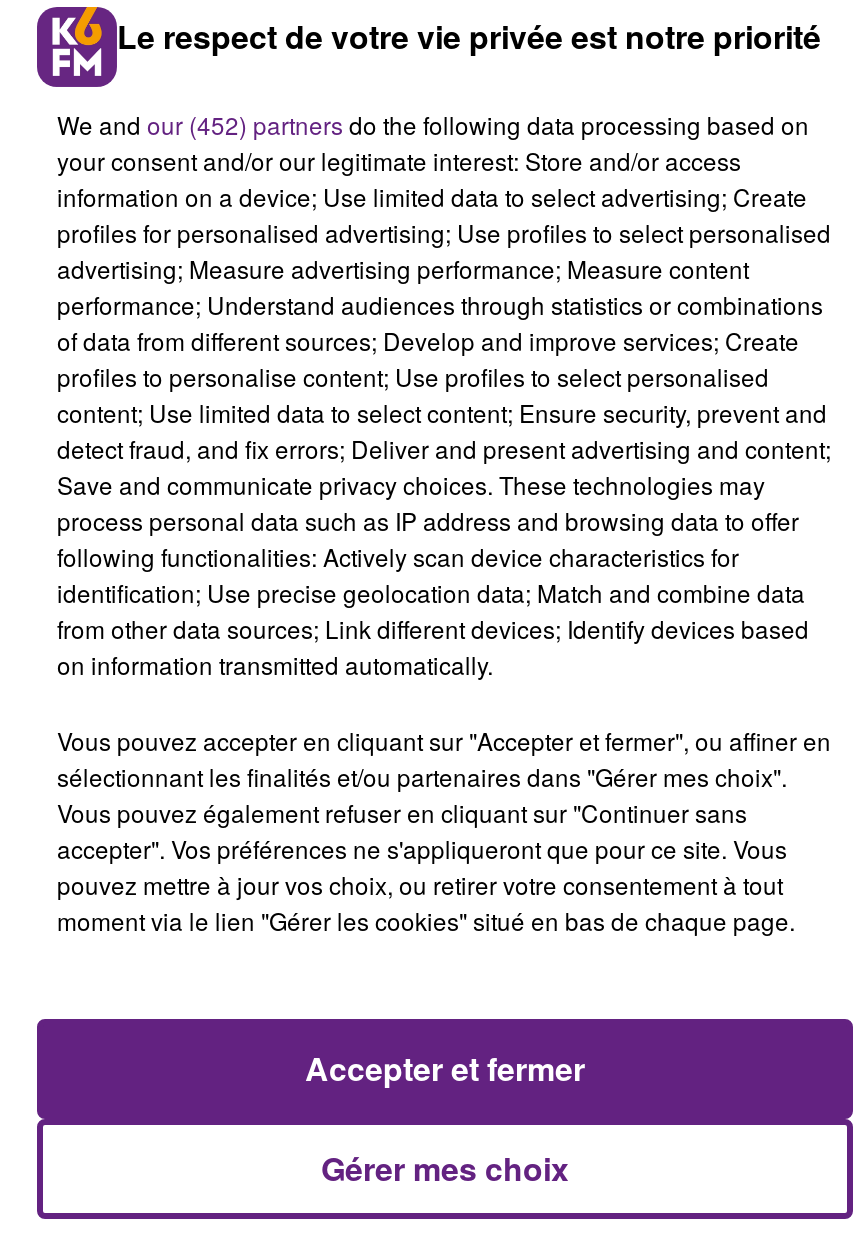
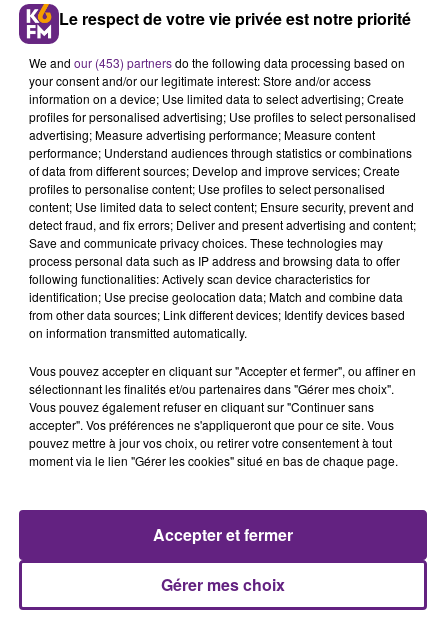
[57,107,809,141] We and our (452) partners do the following data processing based on -> [29,54,405,71] We and our (453) partners do the following data processing based on

